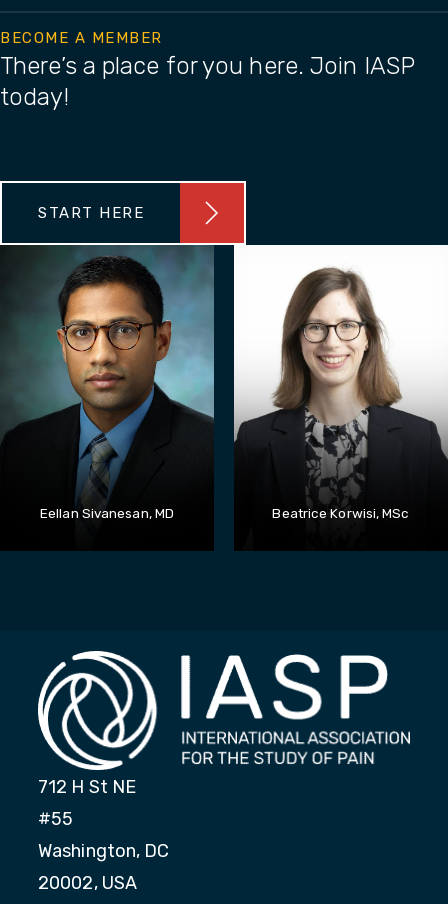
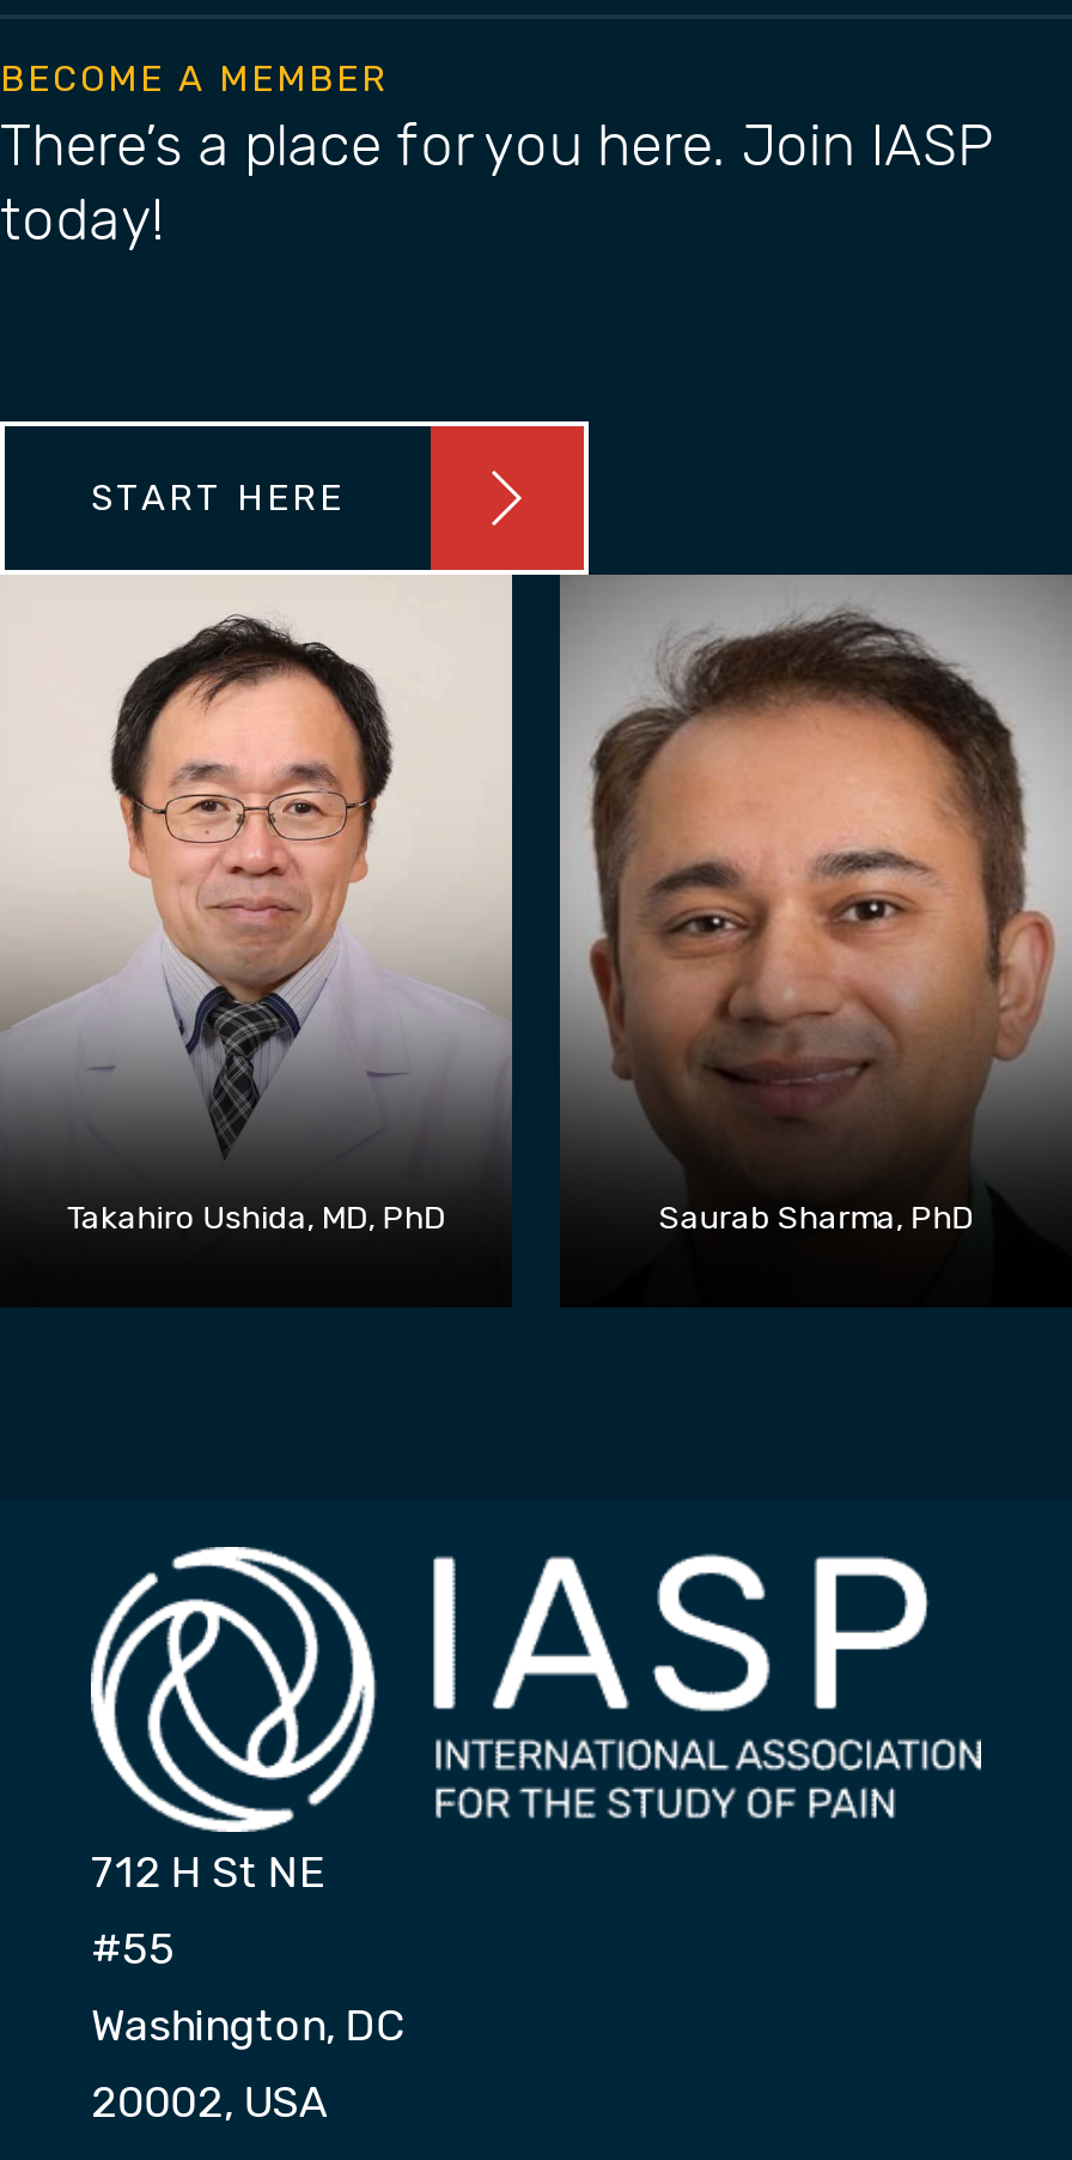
[3,244,409,521] [image] | Eellan Sivanesan, MD | Beatrice Korwisi, MSc -> [7,572,974,1236] [image] | Takahiro Ushida, MD, PhD | Saurab Sharma, PhD
[234,244,445,498] [image] -> [558,572,1065,1181] [image]

